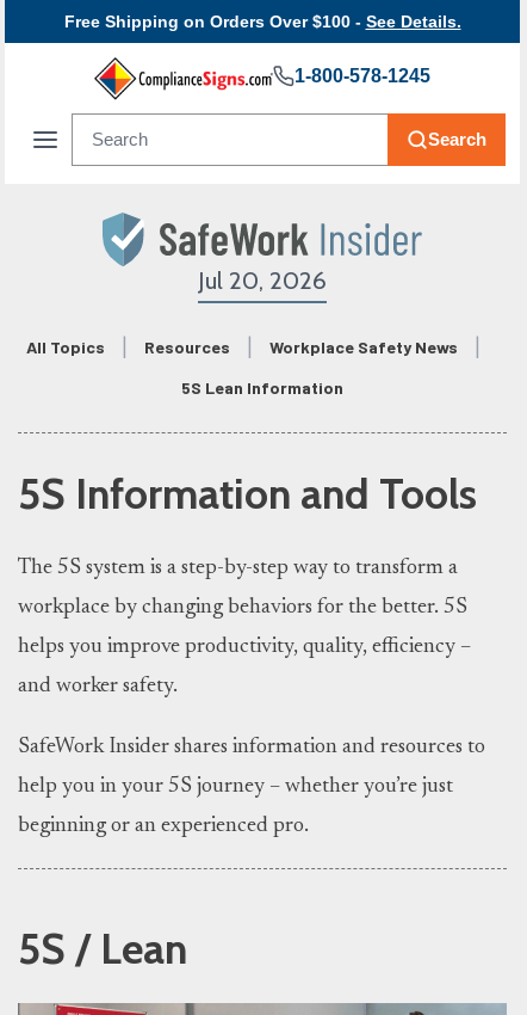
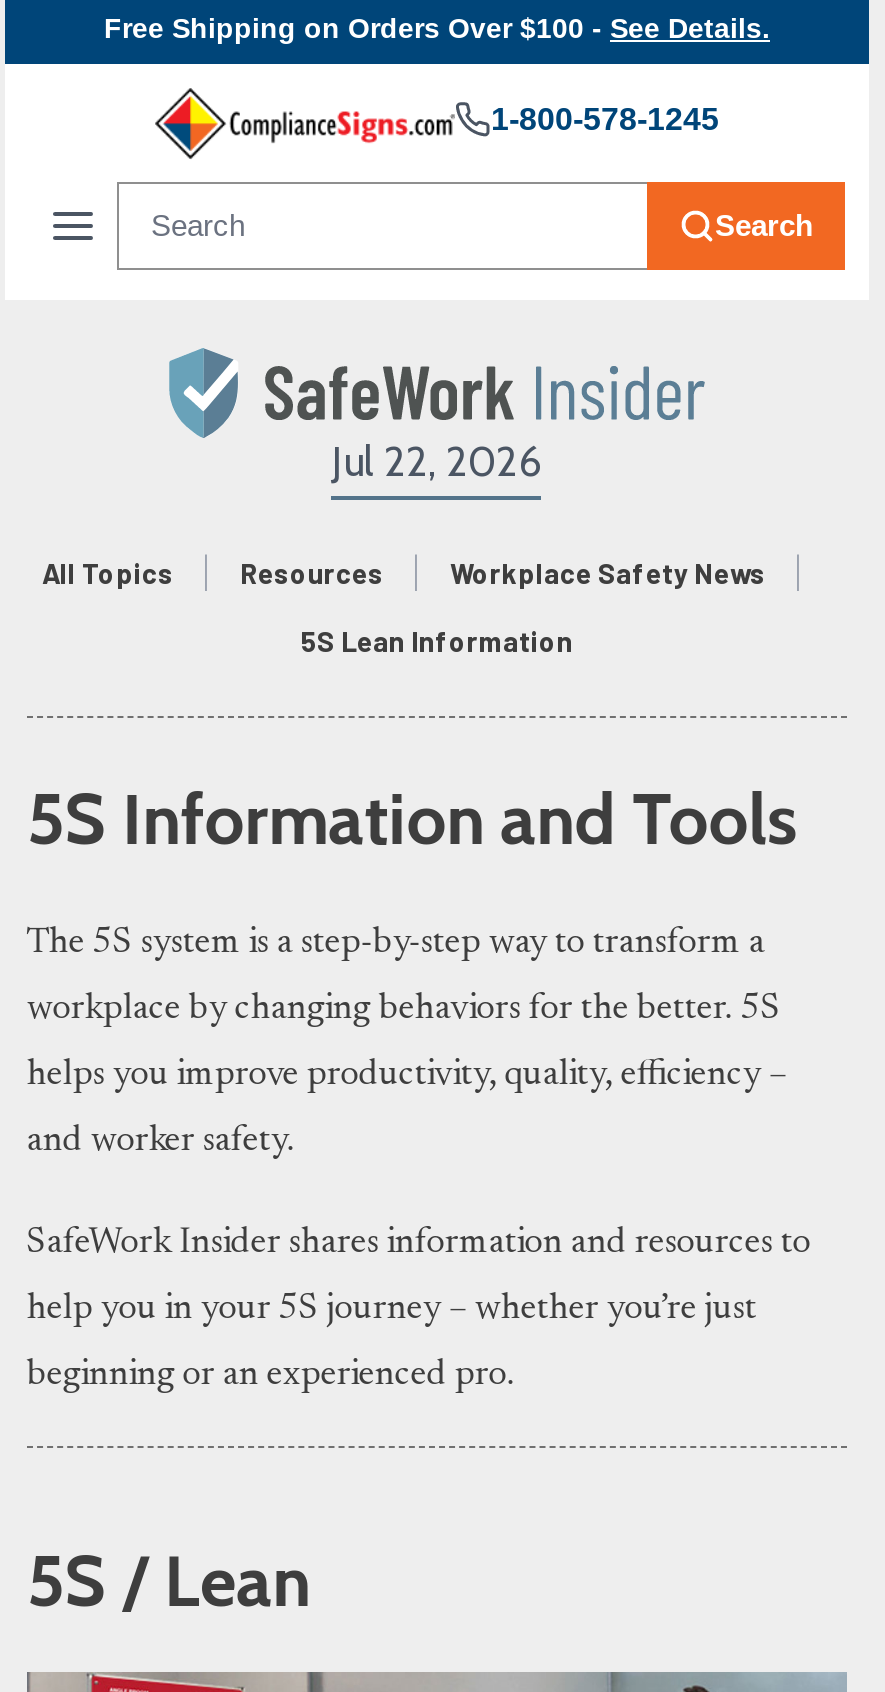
[198,264,327,294] Jul 20, 2026 -> [332,435,542,485] Jul 22, 2026

